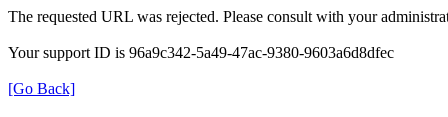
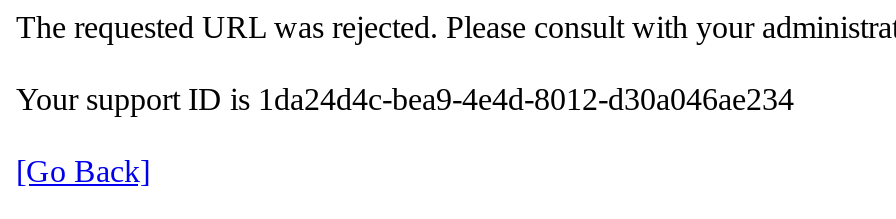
[8,44,394,61] Your support ID is 96a9c342-5a49-47ac-9380-9603a6d8dfec -> [16,82,794,116] Your support ID is 1da24d4c-bea9-4e4d-8012-d30a046ae234

